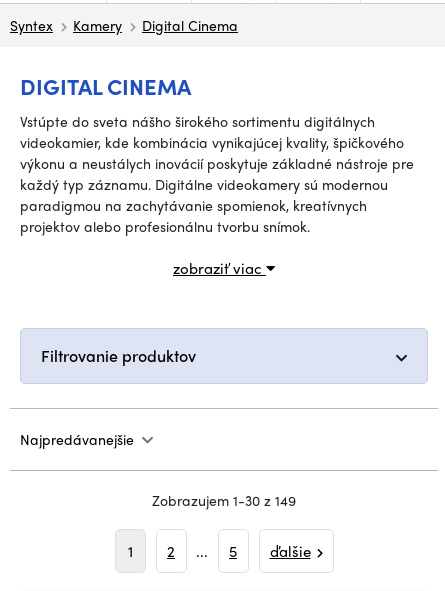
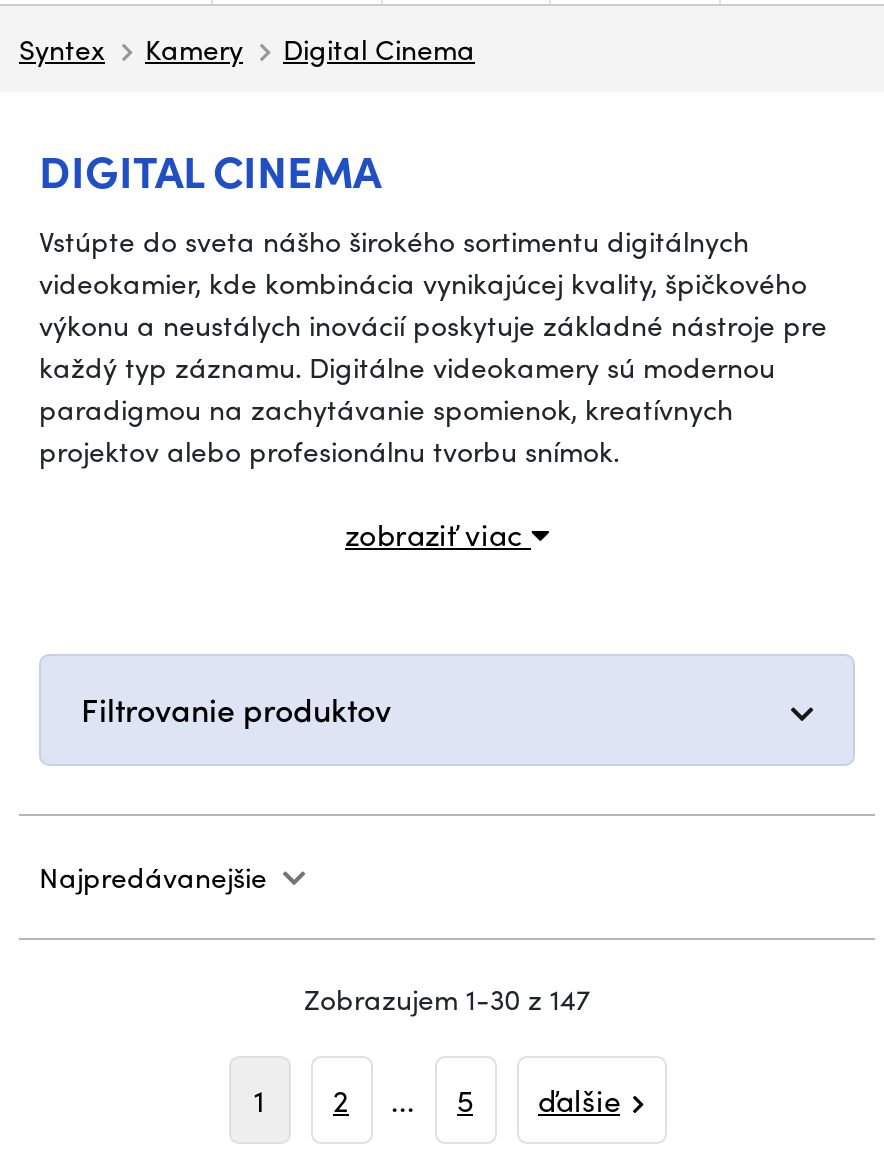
[152,490,296,510] Zobrazujem 1-30 z 149 -> [304,978,590,1018] Zobrazujem 1-30 z 147

